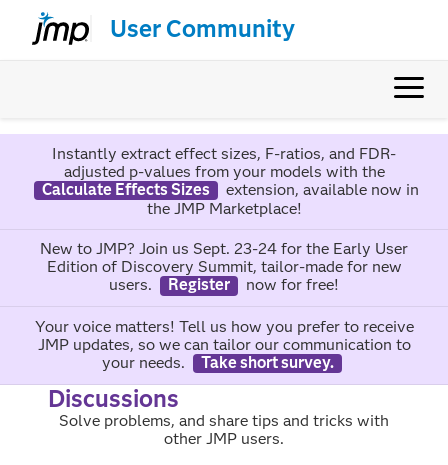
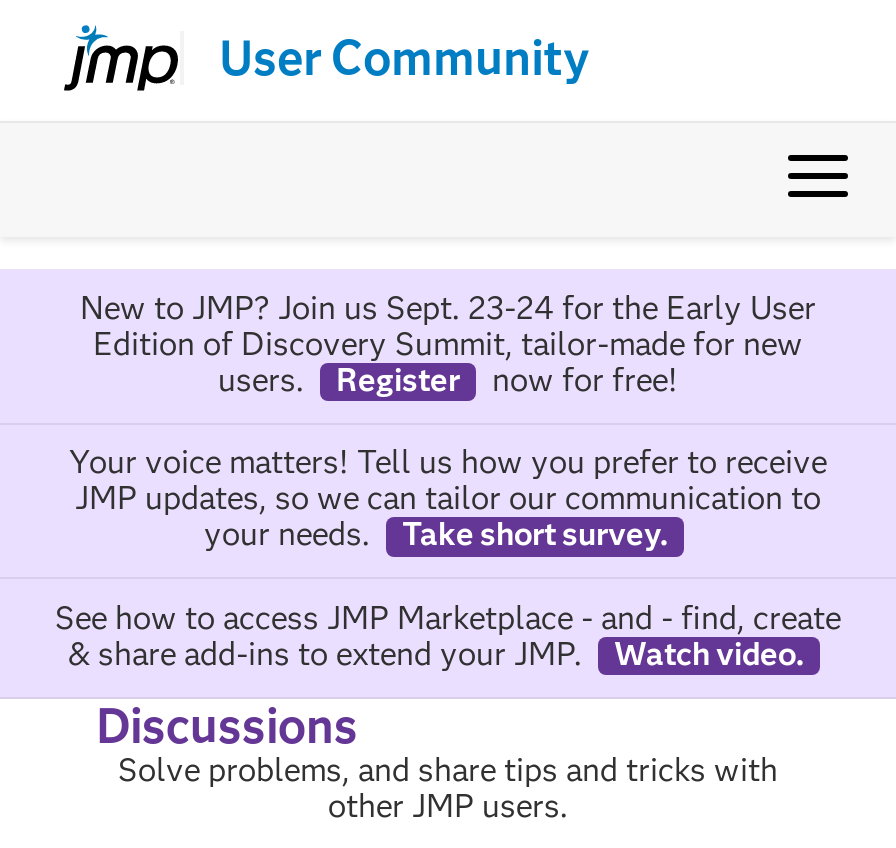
[41,144,418,218] Instantly extract effect sizes, F-ratios, and FDR- | adjusted p-values from your models with the | Calculate Effects Sizes | extension, available now in | the JMP Marketplace! -> none
moved [34,239,413,372] -> [69,289,827,553]: New to JMP? Join us Sept. 23-24 for the Early User | Edition of Discovery Summit, tailor-made for new | users. | ... | your needs. | Take short survey.
none -> [55,598,841,672] See how to access JMP Marketplace - and - find, create | & share add-ins to extend your JMP. | Watch video.

